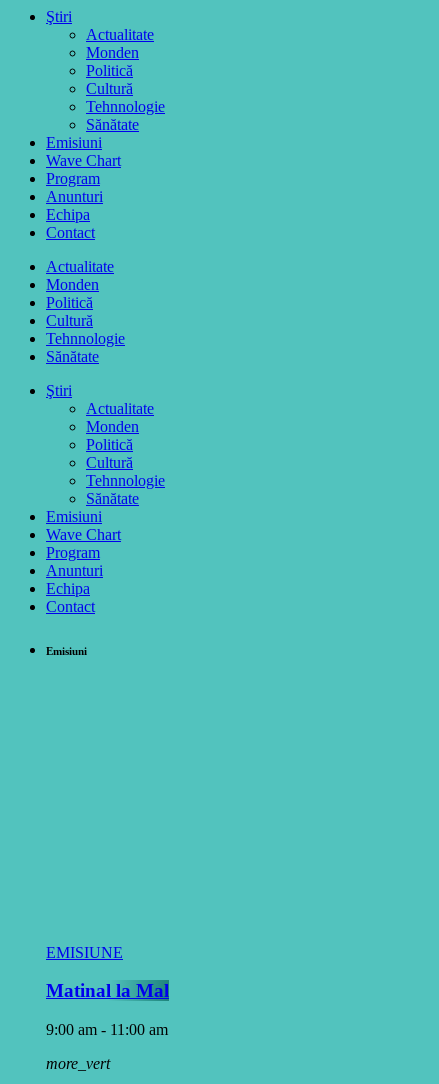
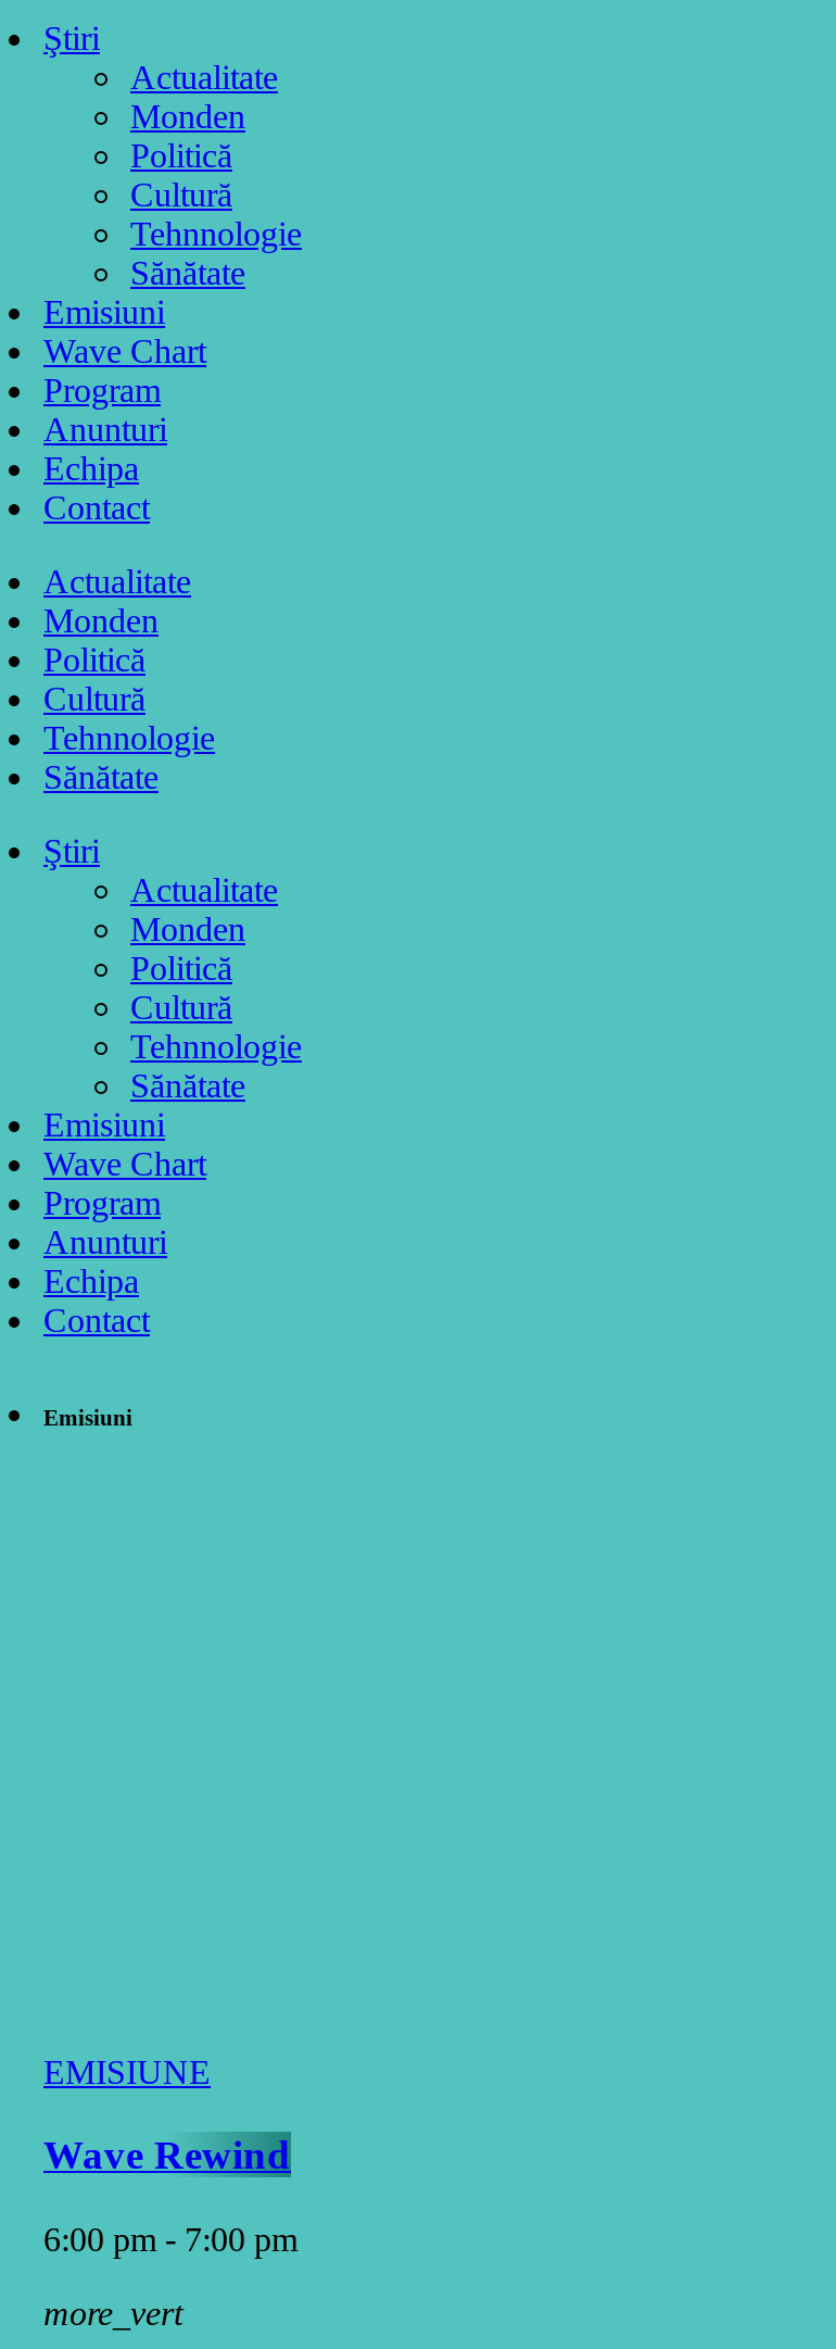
[46,980,169,1001] Matinal la Mal -> [43,2133,291,2178] Wave Rewind
[46,1021,168,1038] 9:00 am - 11:00 am -> [43,2221,297,2258] 6:00 pm - 7:00 pm

